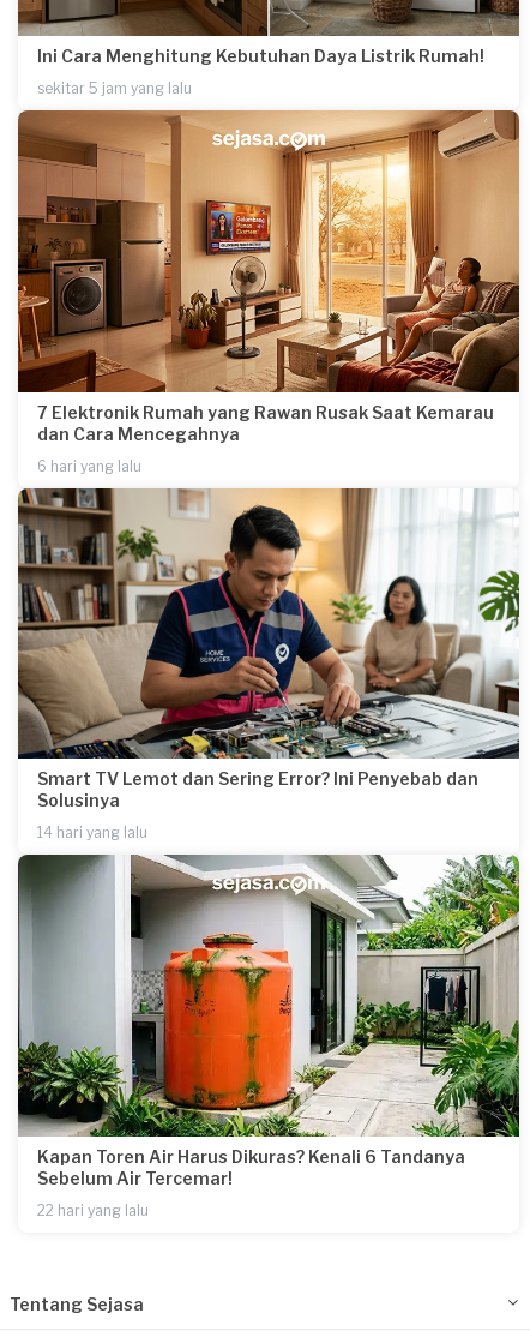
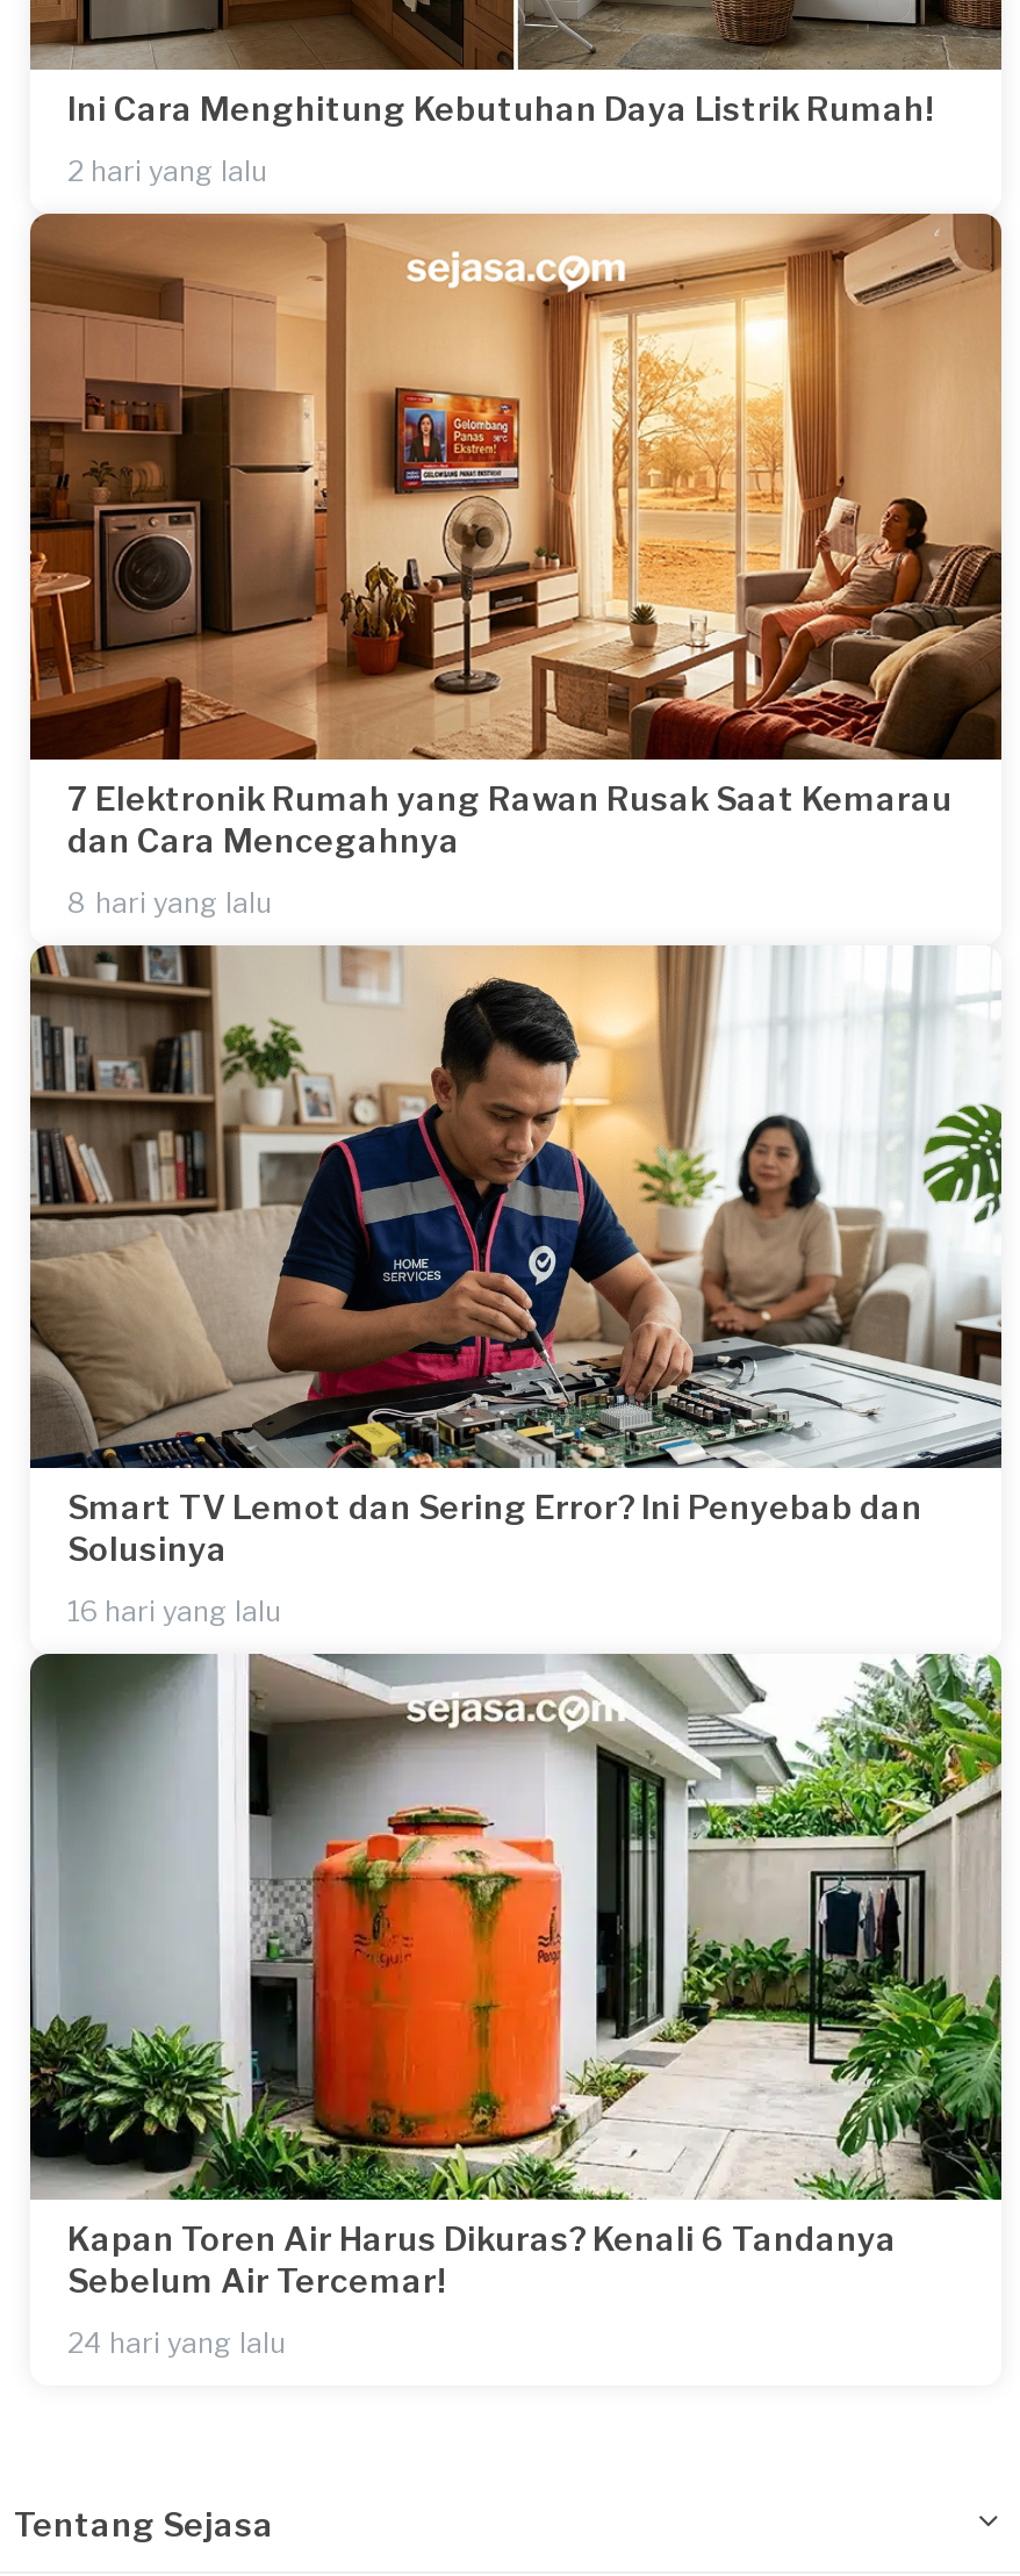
[37,80,192,98] sekitar 5 jam yang lalu -> [67,154,267,189] 2 hari yang lalu
[37,458,141,476] 6 hari yang lalu -> [67,886,272,921] 8 hari yang lalu
[37,823,147,841] 14 hari yang lalu -> [67,1594,281,1629] 16 hari yang lalu
[37,1202,149,1220] 22 hari yang lalu -> [67,2326,286,2361] 24 hari yang lalu

